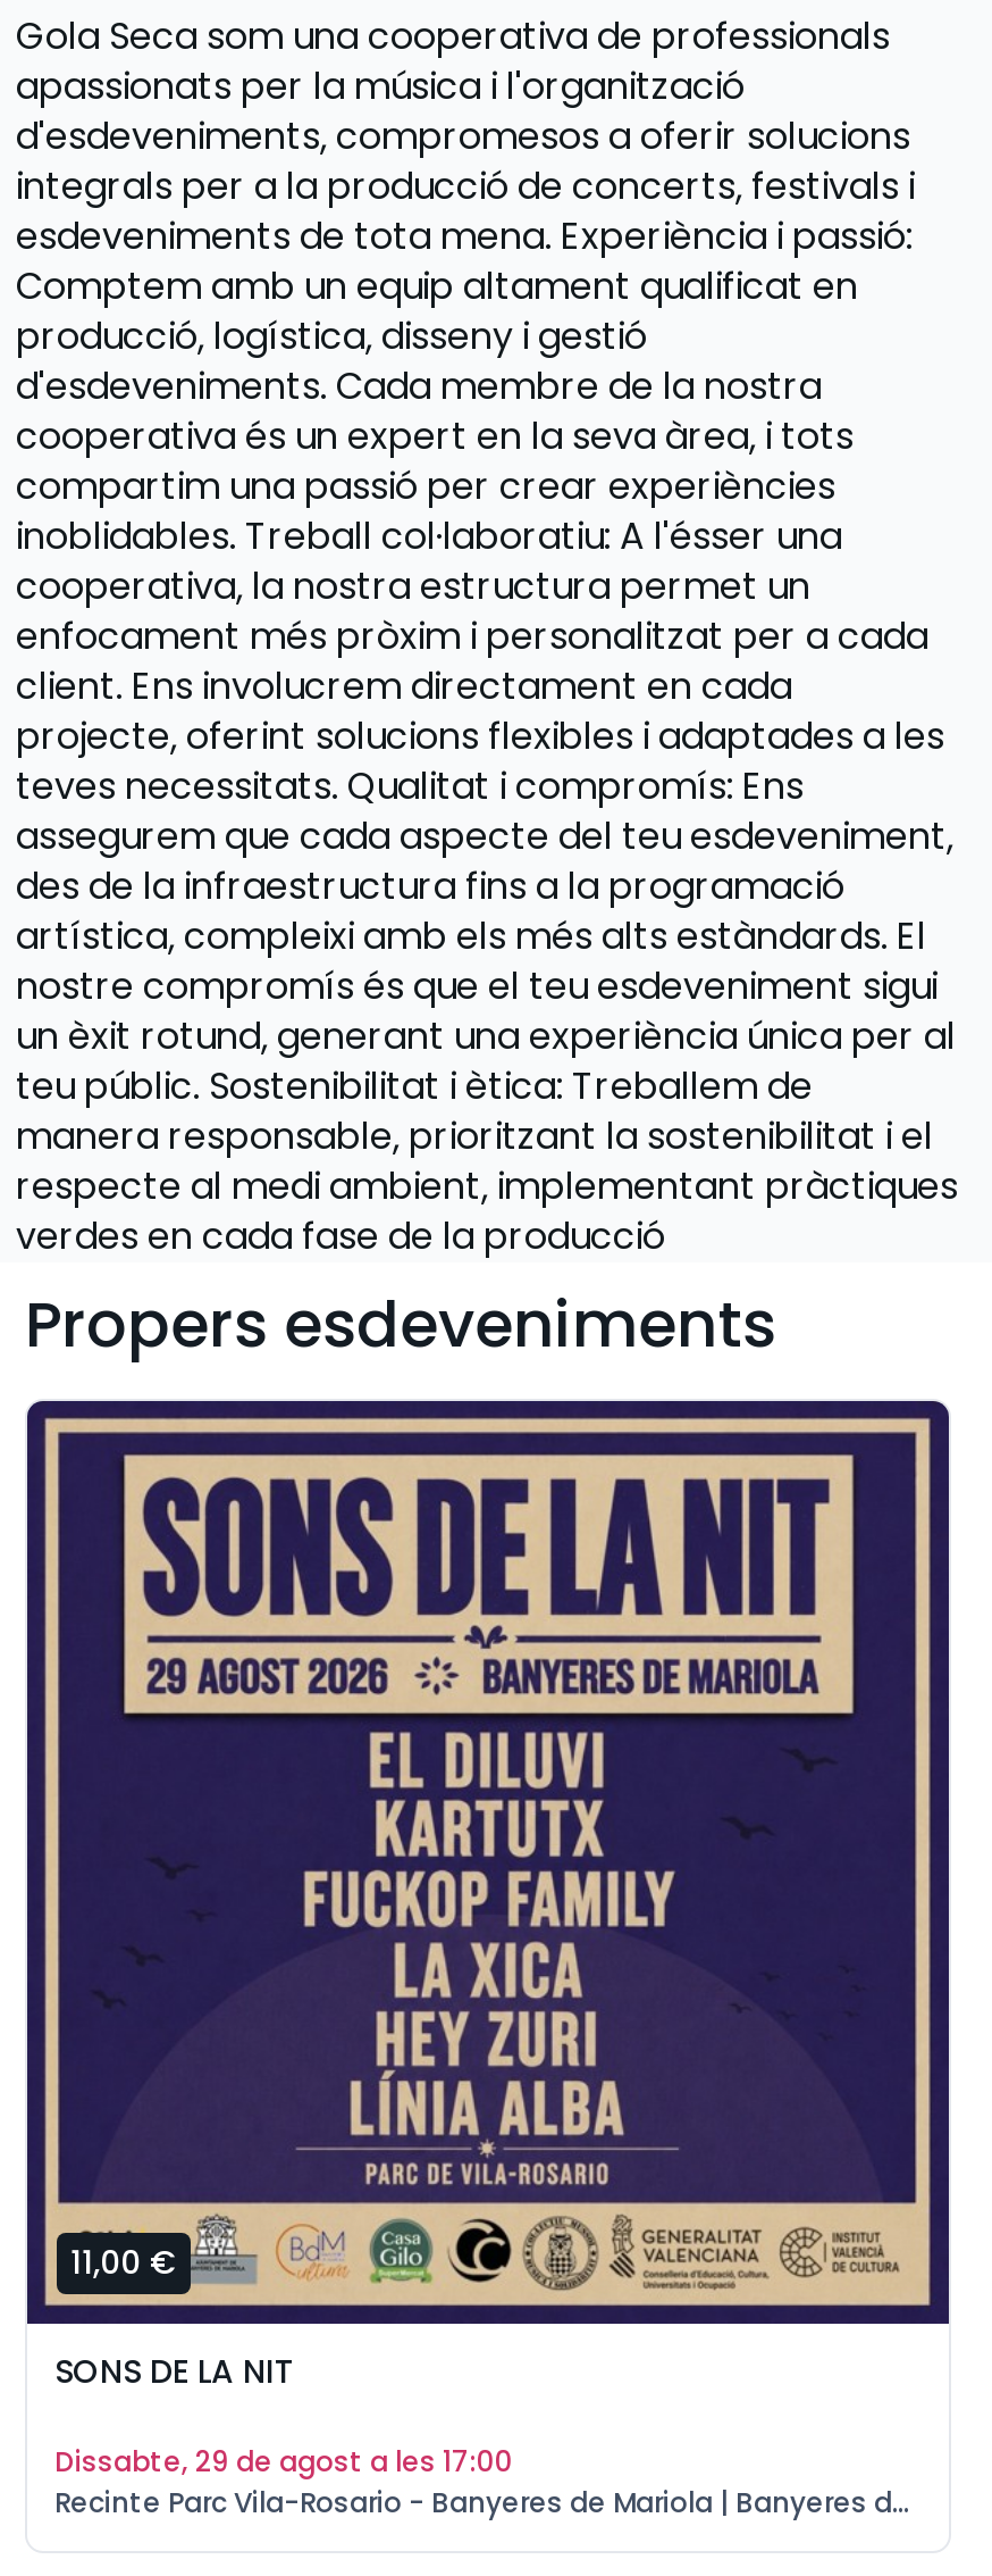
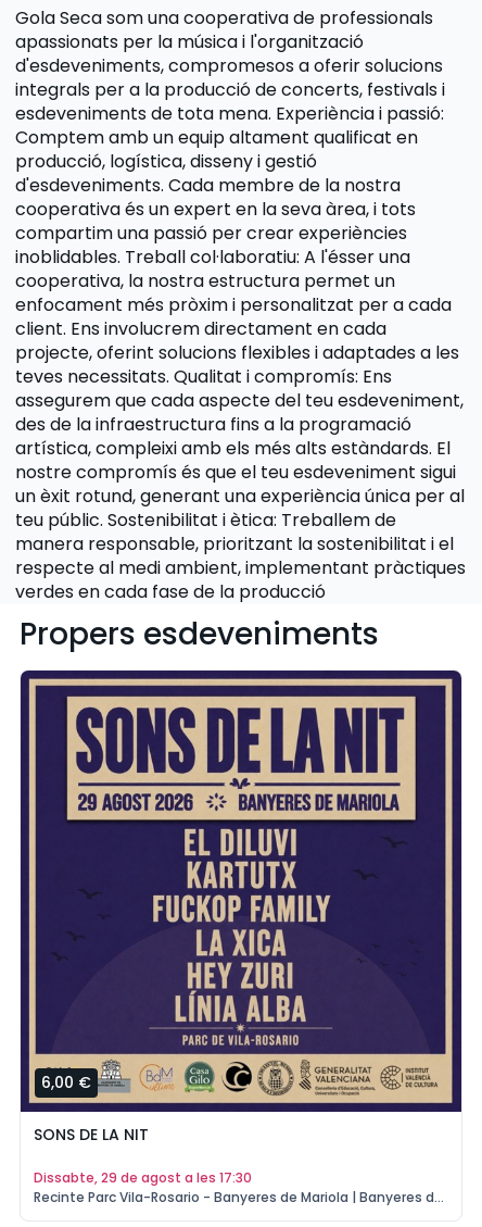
[70,2240,177,2285] 11,00 € -> [41,1072,91,1093] 6,00 €
[75,2442,513,2481] dissabte, 29 de agost a les 17:00 -> [43,1168,252,1187] dissabte, 29 de agost a les 17:30

